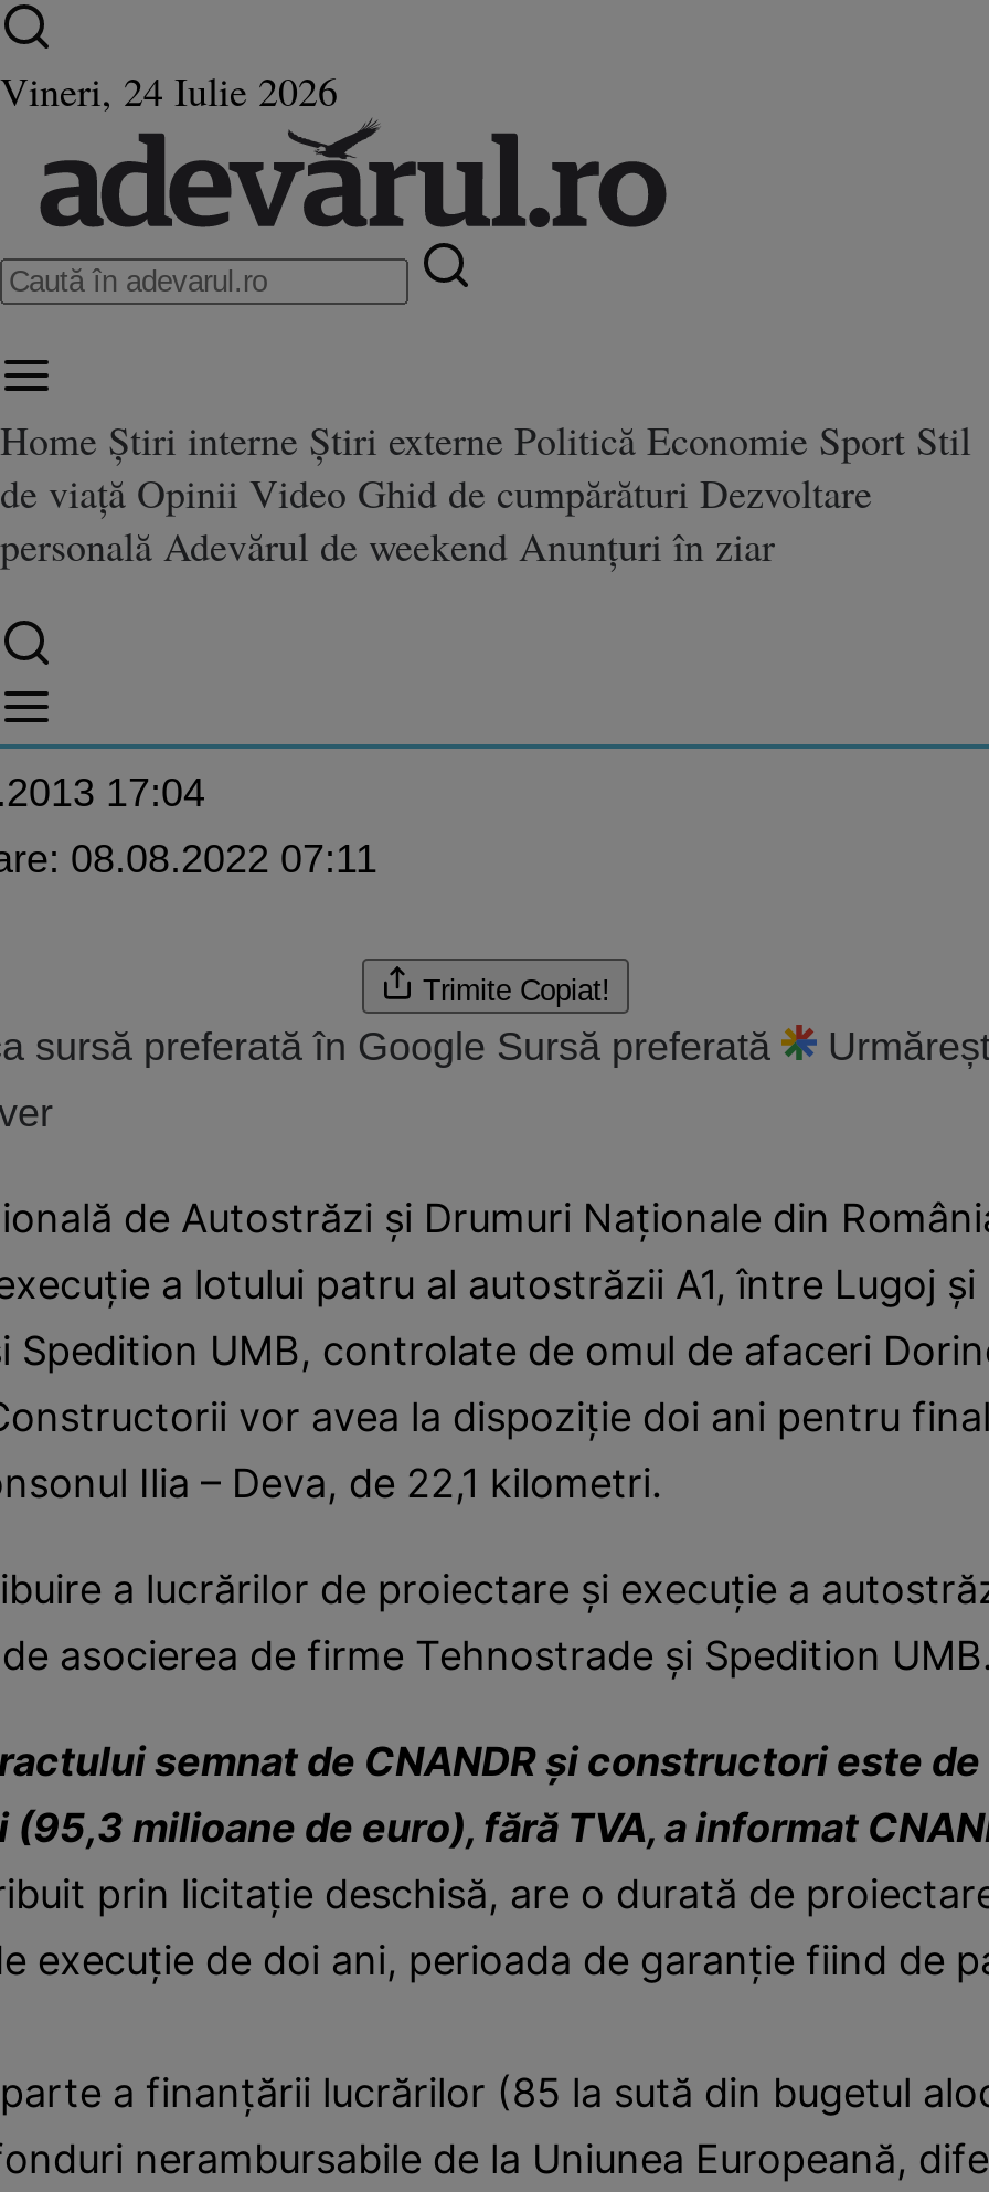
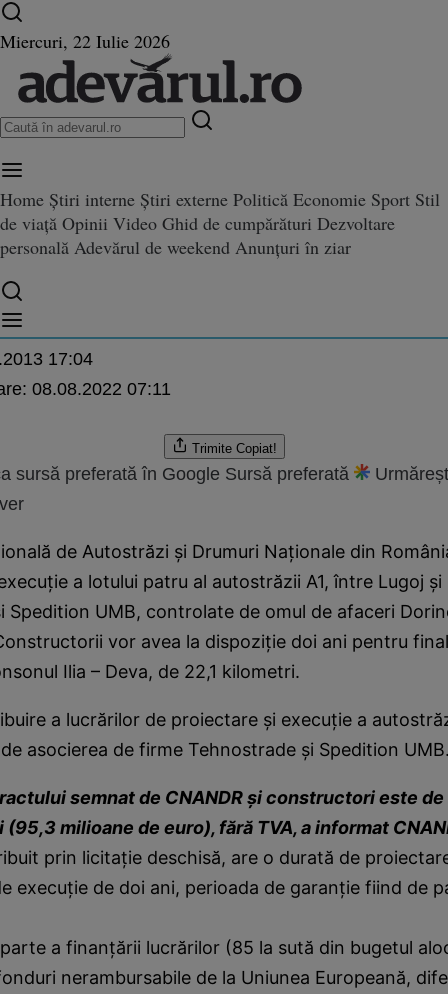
[0,64,338,117] Vineri, 24 Iulie 2026 -> [0,29,170,53] Miercuri, 22 Iulie 2026

